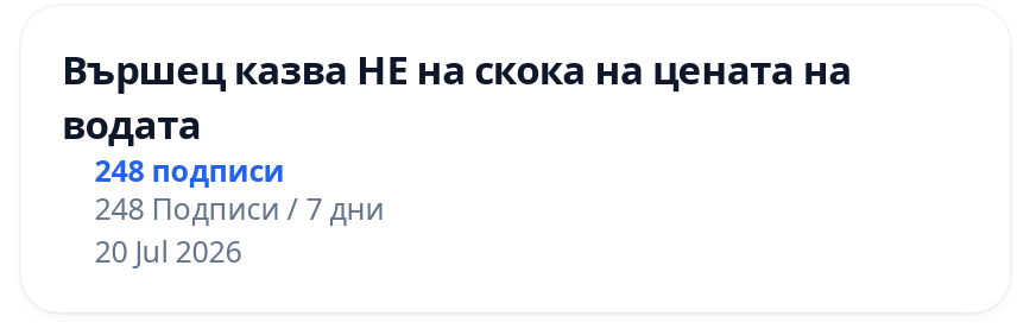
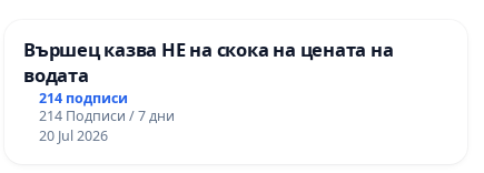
[95,152,285,193] 248 подписи -> [39,88,128,107] 214 подписи
[95,190,384,231] 248 Подписи / 7 дни -> [39,106,174,125] 214 Подписи / 7 дни

